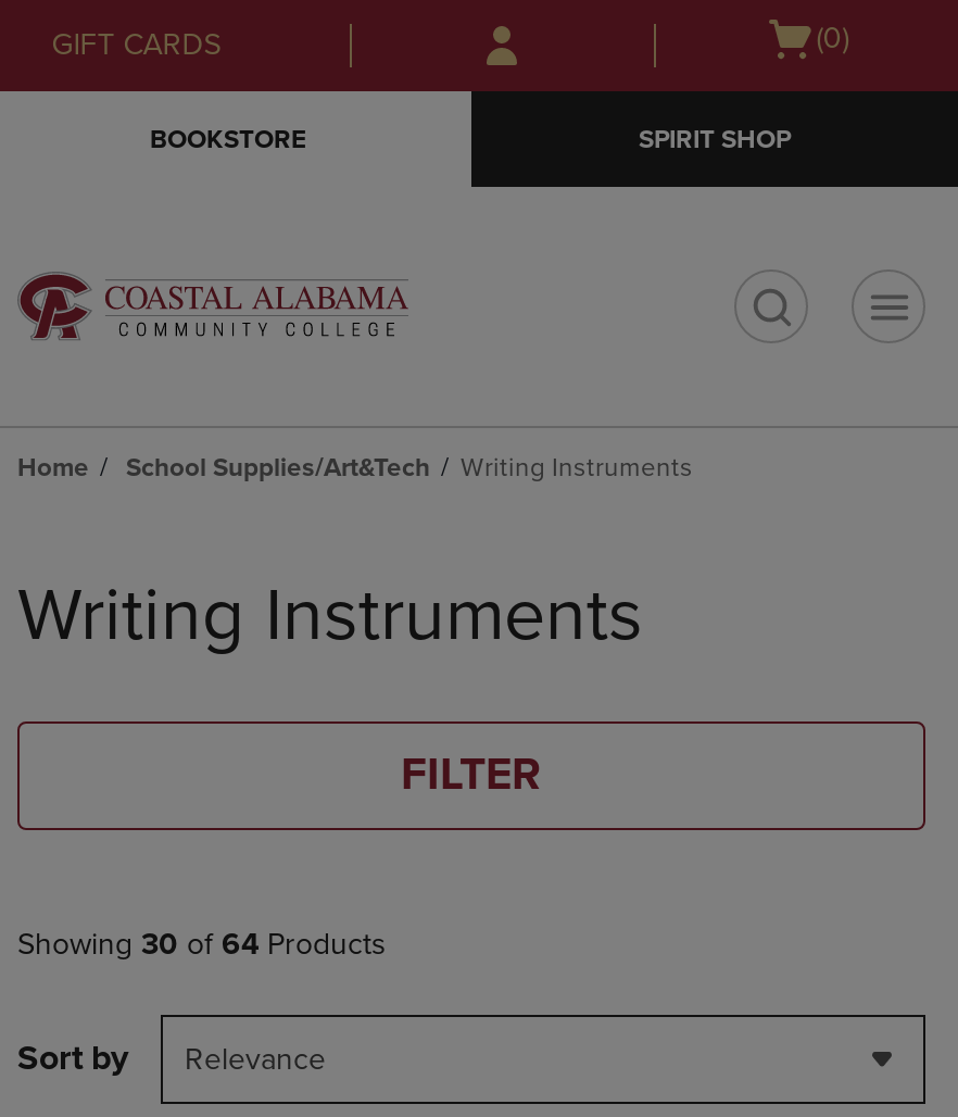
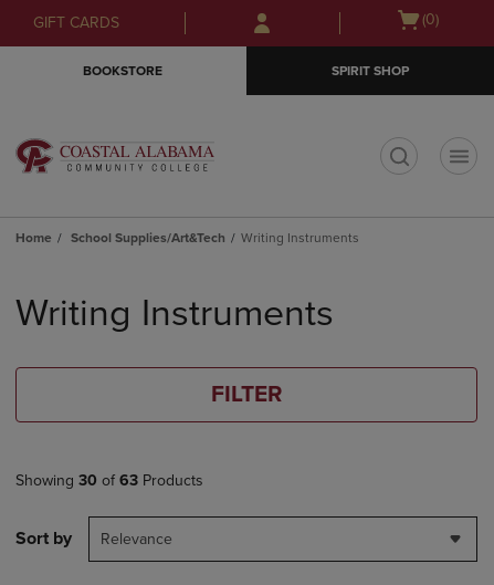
[17,926,387,963] Showing 30 of 64 Products -> [15,471,203,490] Showing 30 of 63 Products

